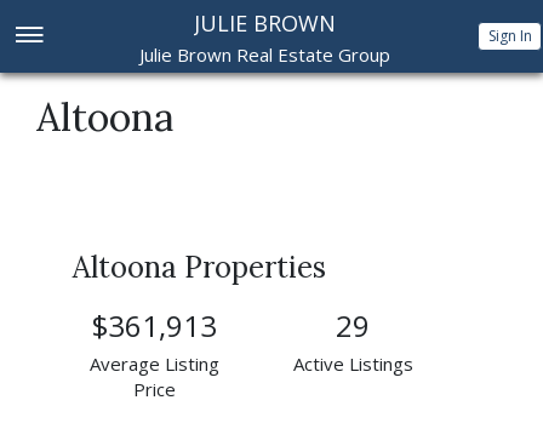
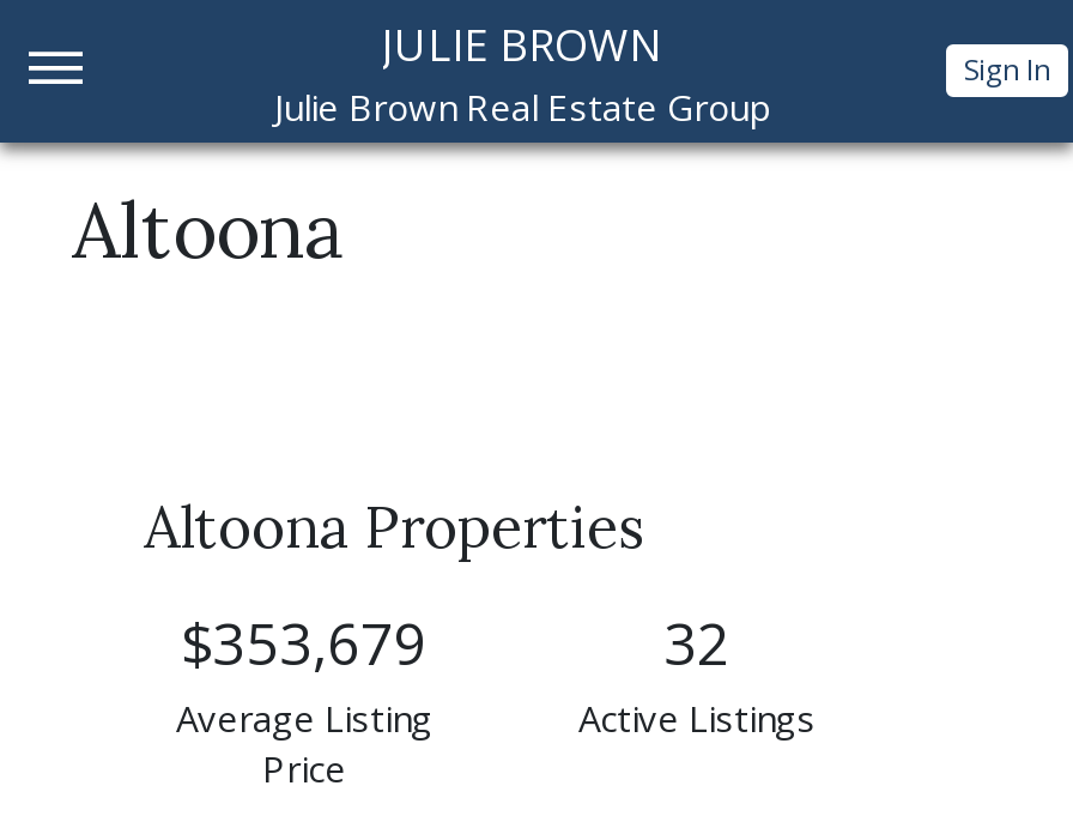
[92,305,216,345] $361,913 -> [181,603,428,682] $353,679
[336,305,370,345] 29 -> [663,603,731,682] 32

